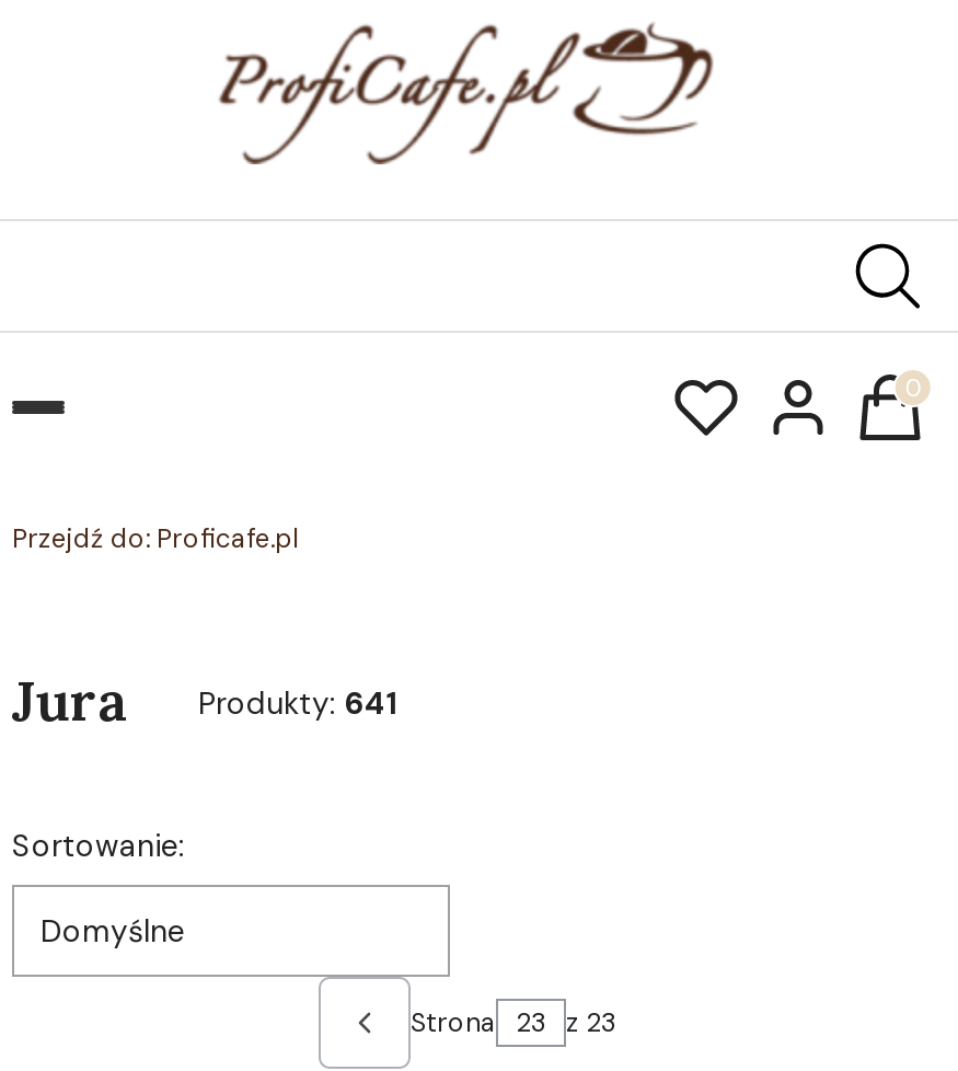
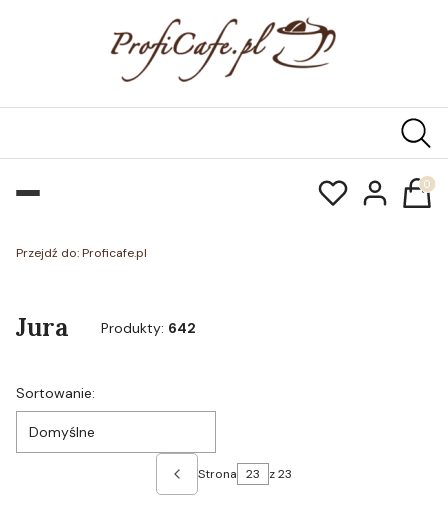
[12,664,397,736] Jura Produkty: 641 -> [16,310,196,343] Jura Produkty: 642

